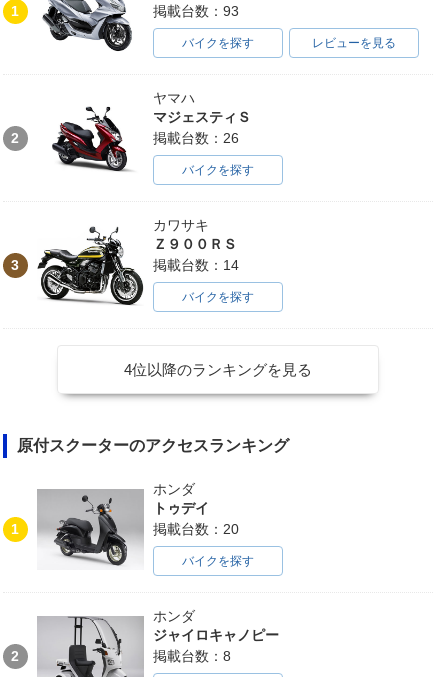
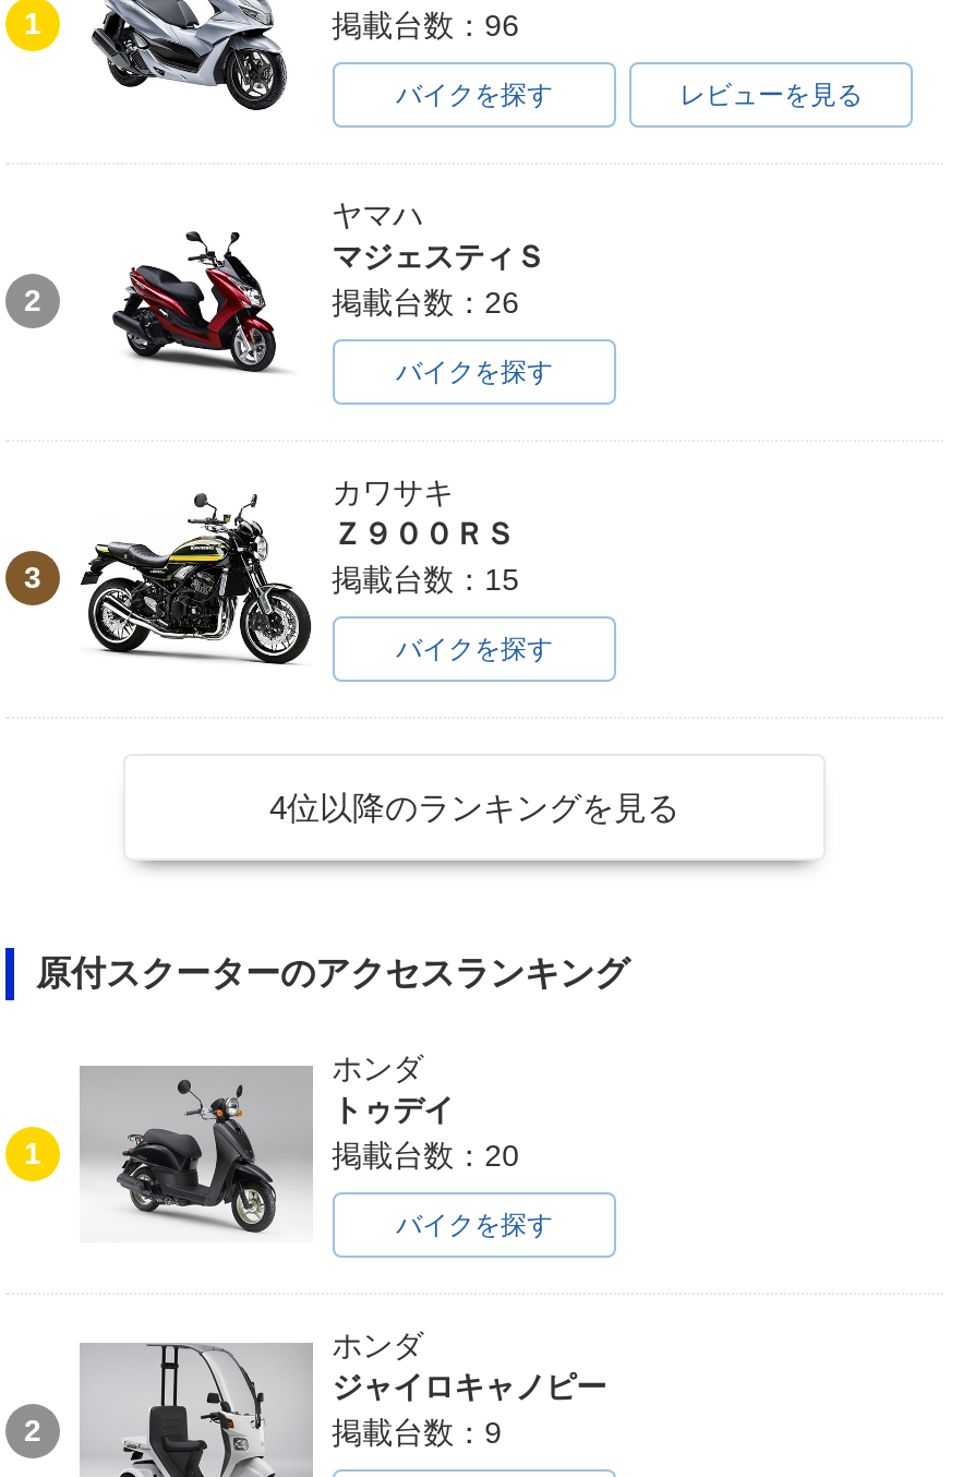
[153,3,239,19] 掲載台数：93 -> [332,7,520,42] 掲載台数：96
[153,257,239,273] 掲載台数：14 -> [332,561,520,596] 掲載台数：15
[153,648,231,664] 掲載台数：8 -> [332,1414,502,1449] 掲載台数：9

